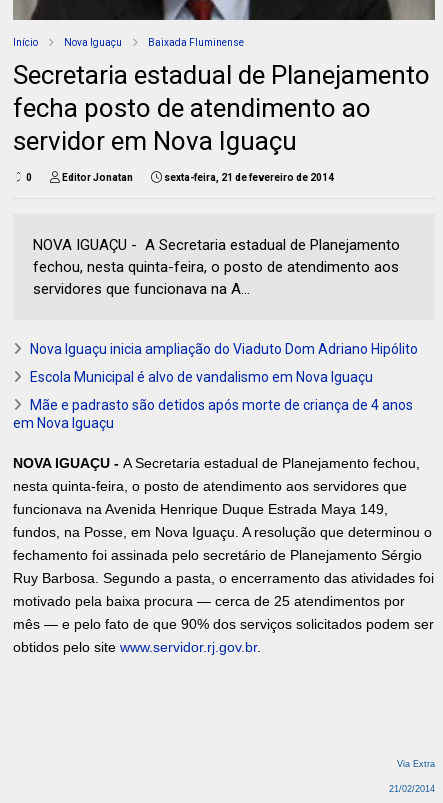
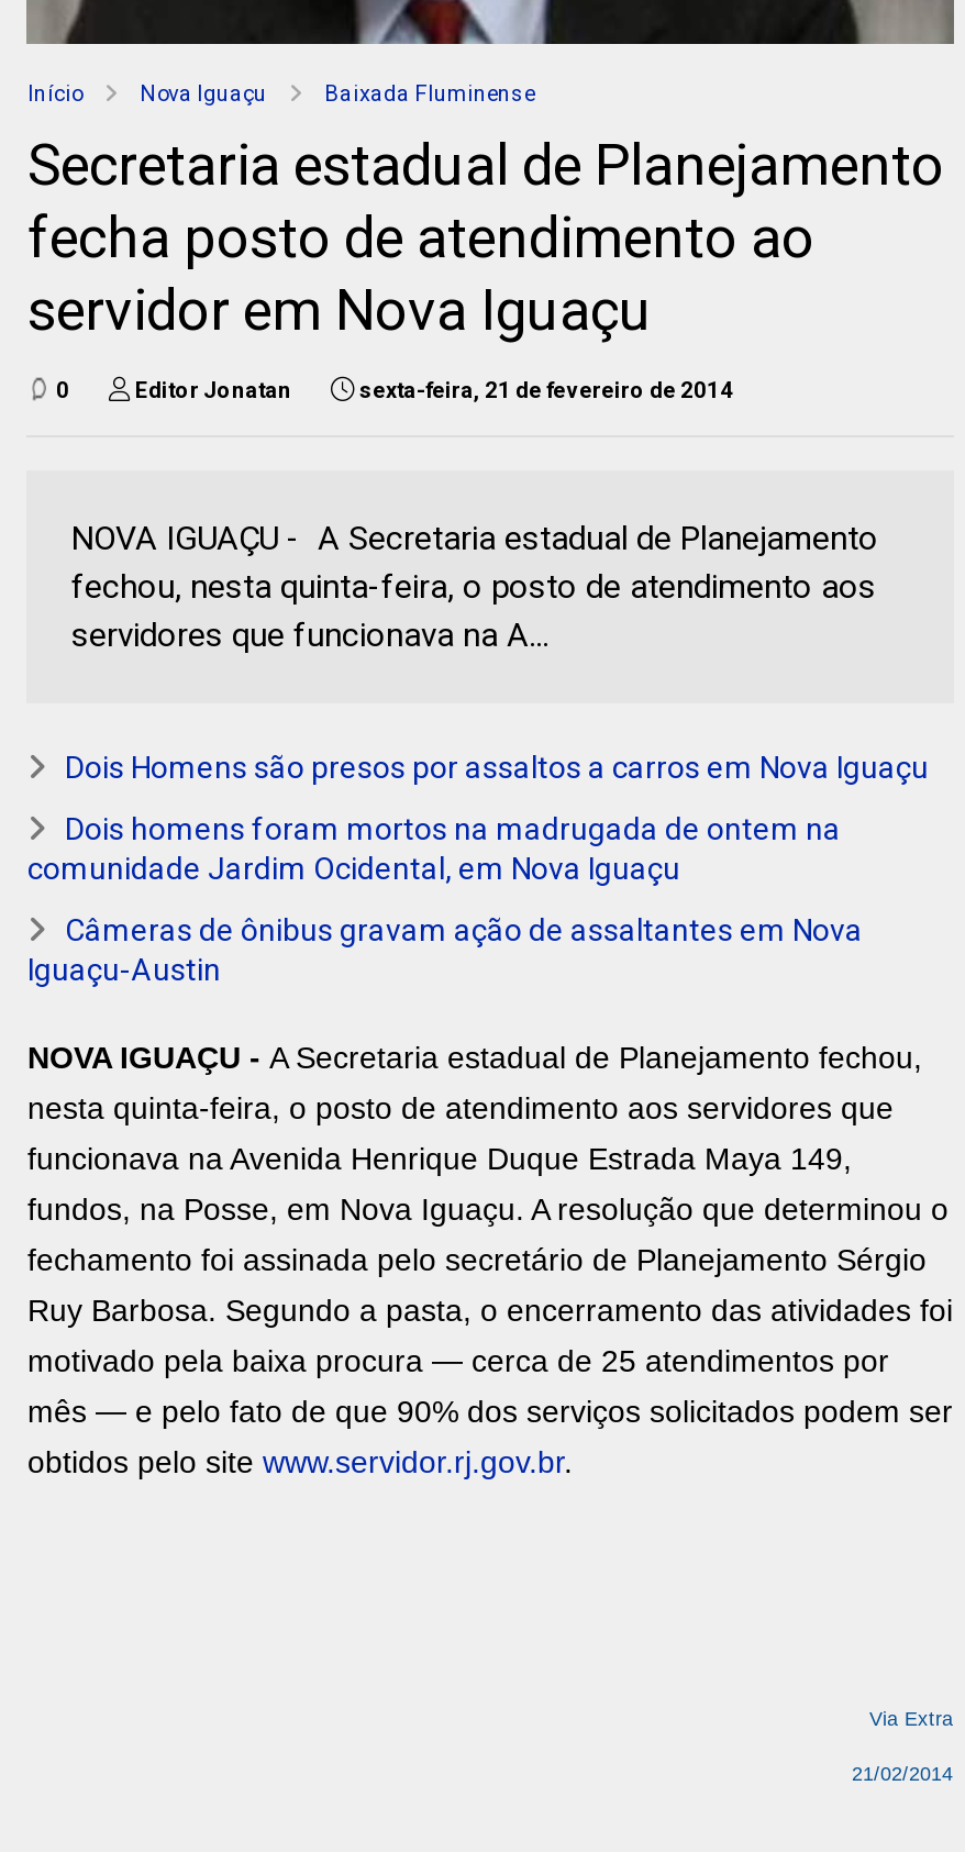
[30,341,418,357] Nova Iguaçu inicia ampliação do Viaduto Dom Adriano Hipólito -> [65,749,929,784] Dois Homens são presos por assaltos a carros em Nova Iguaçu
[30,369,373,385] Escola Municipal é alvo de vandalismo em Nova Iguaçu -> [27,811,841,885] Dois homens foram mortos na madrugada de ontem na | comunidade Jardim Ocidental, em Nova Iguaçu
[13,397,413,431] Mãe e padrasto são detidos após morte de criança de 4 anos | em Nova Iguaçu -> [27,912,863,987] Câmeras de ônibus gravam ação de assaltantes em Nova | Iguaçu-Austin

